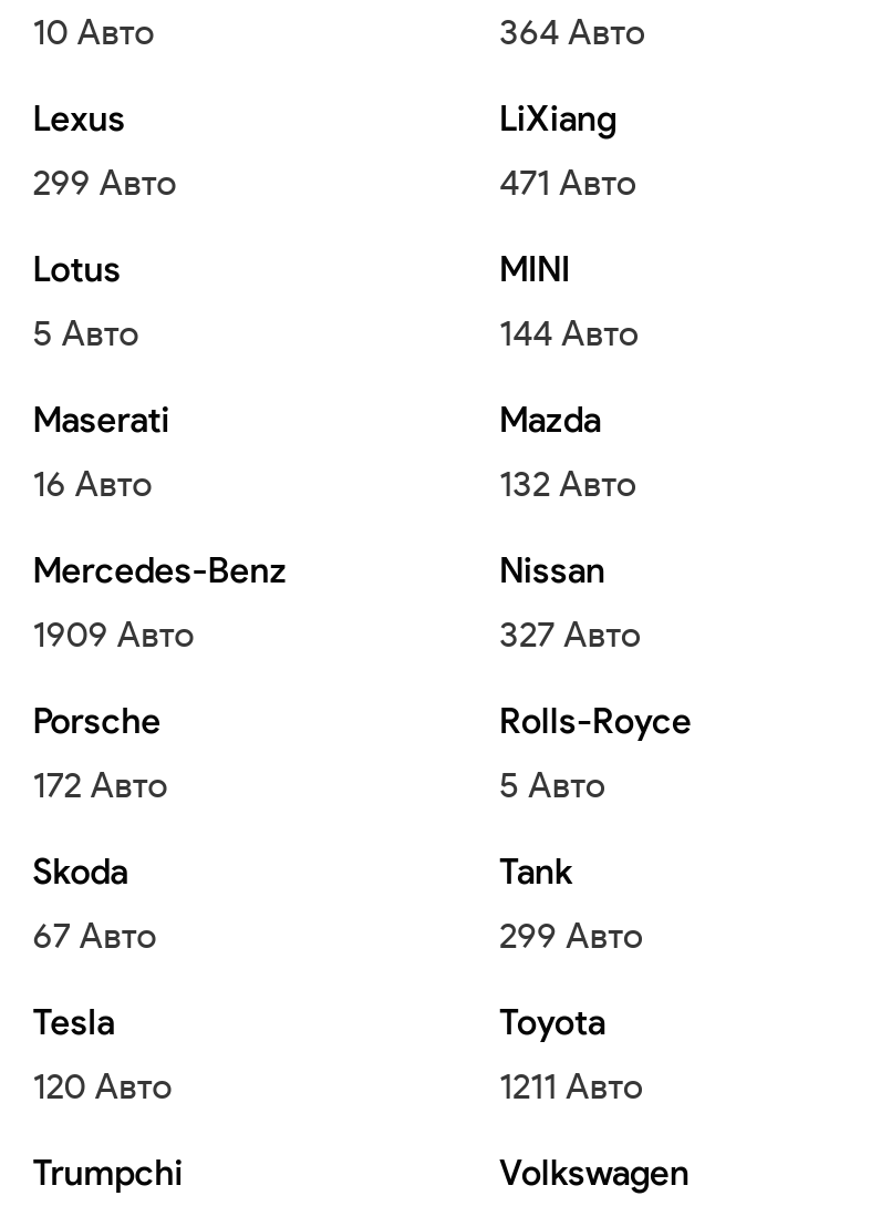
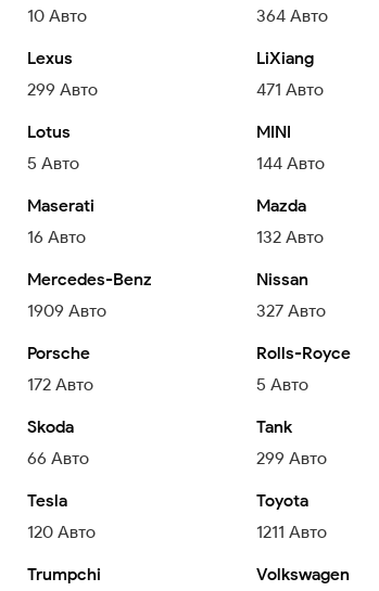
[33,915,157,957] 67 Авто -> [27,448,89,469] 66 Авто

